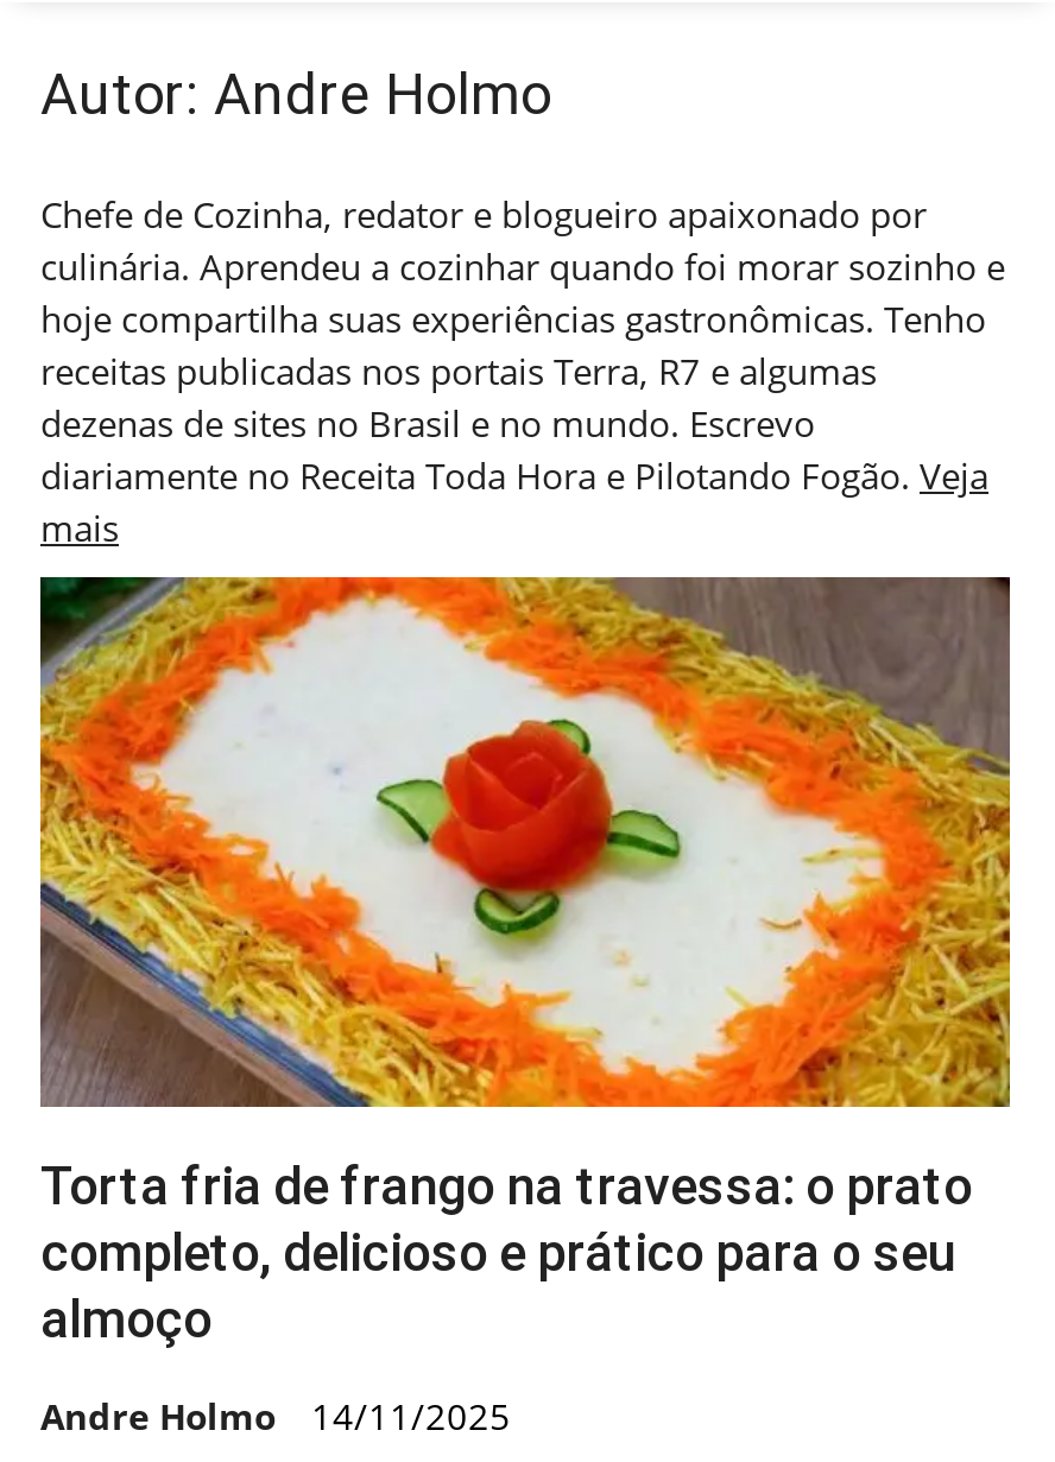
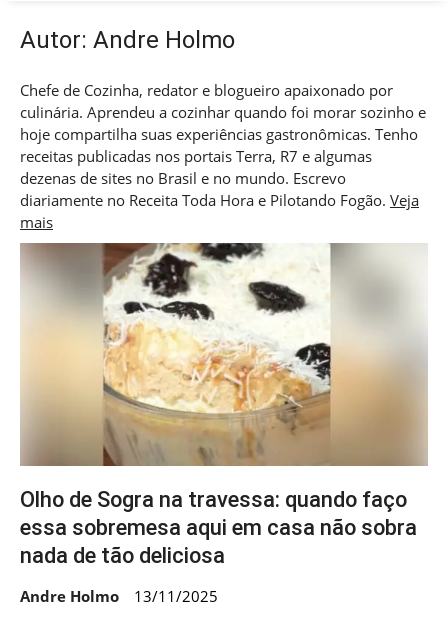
[38,575,1012,1350] [image] | Torta fria de frango na travessa: o prato | completo, delicioso e prático para o seu | almoço -> [20,242,428,568] [image] | Olho de Sogra na travessa: quando faço | essa sobremesa aqui em casa não sobra | nada de tão deliciosa
[40,1393,511,1440] Andre Holmo 14/11/2025 -> [20,586,218,606] Andre Holmo 13/11/2025

